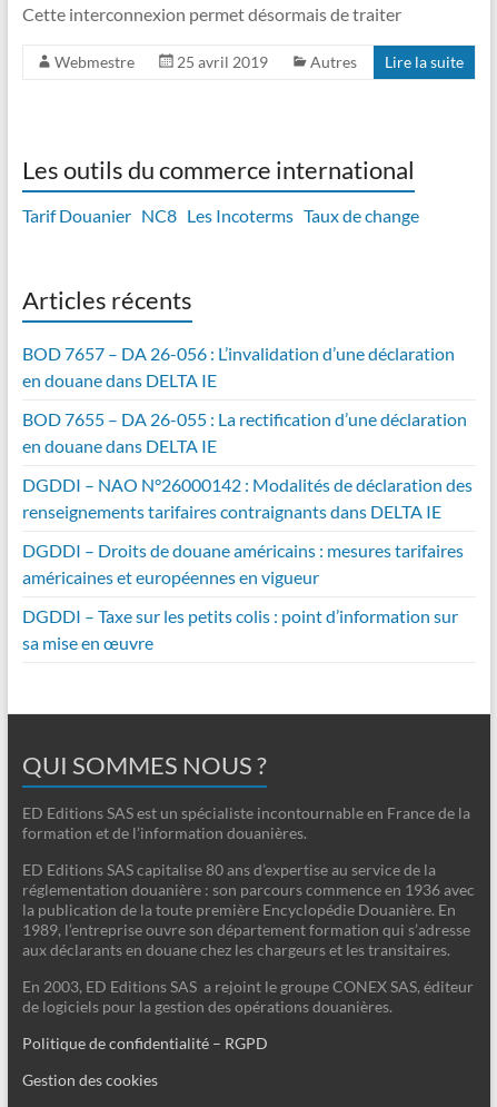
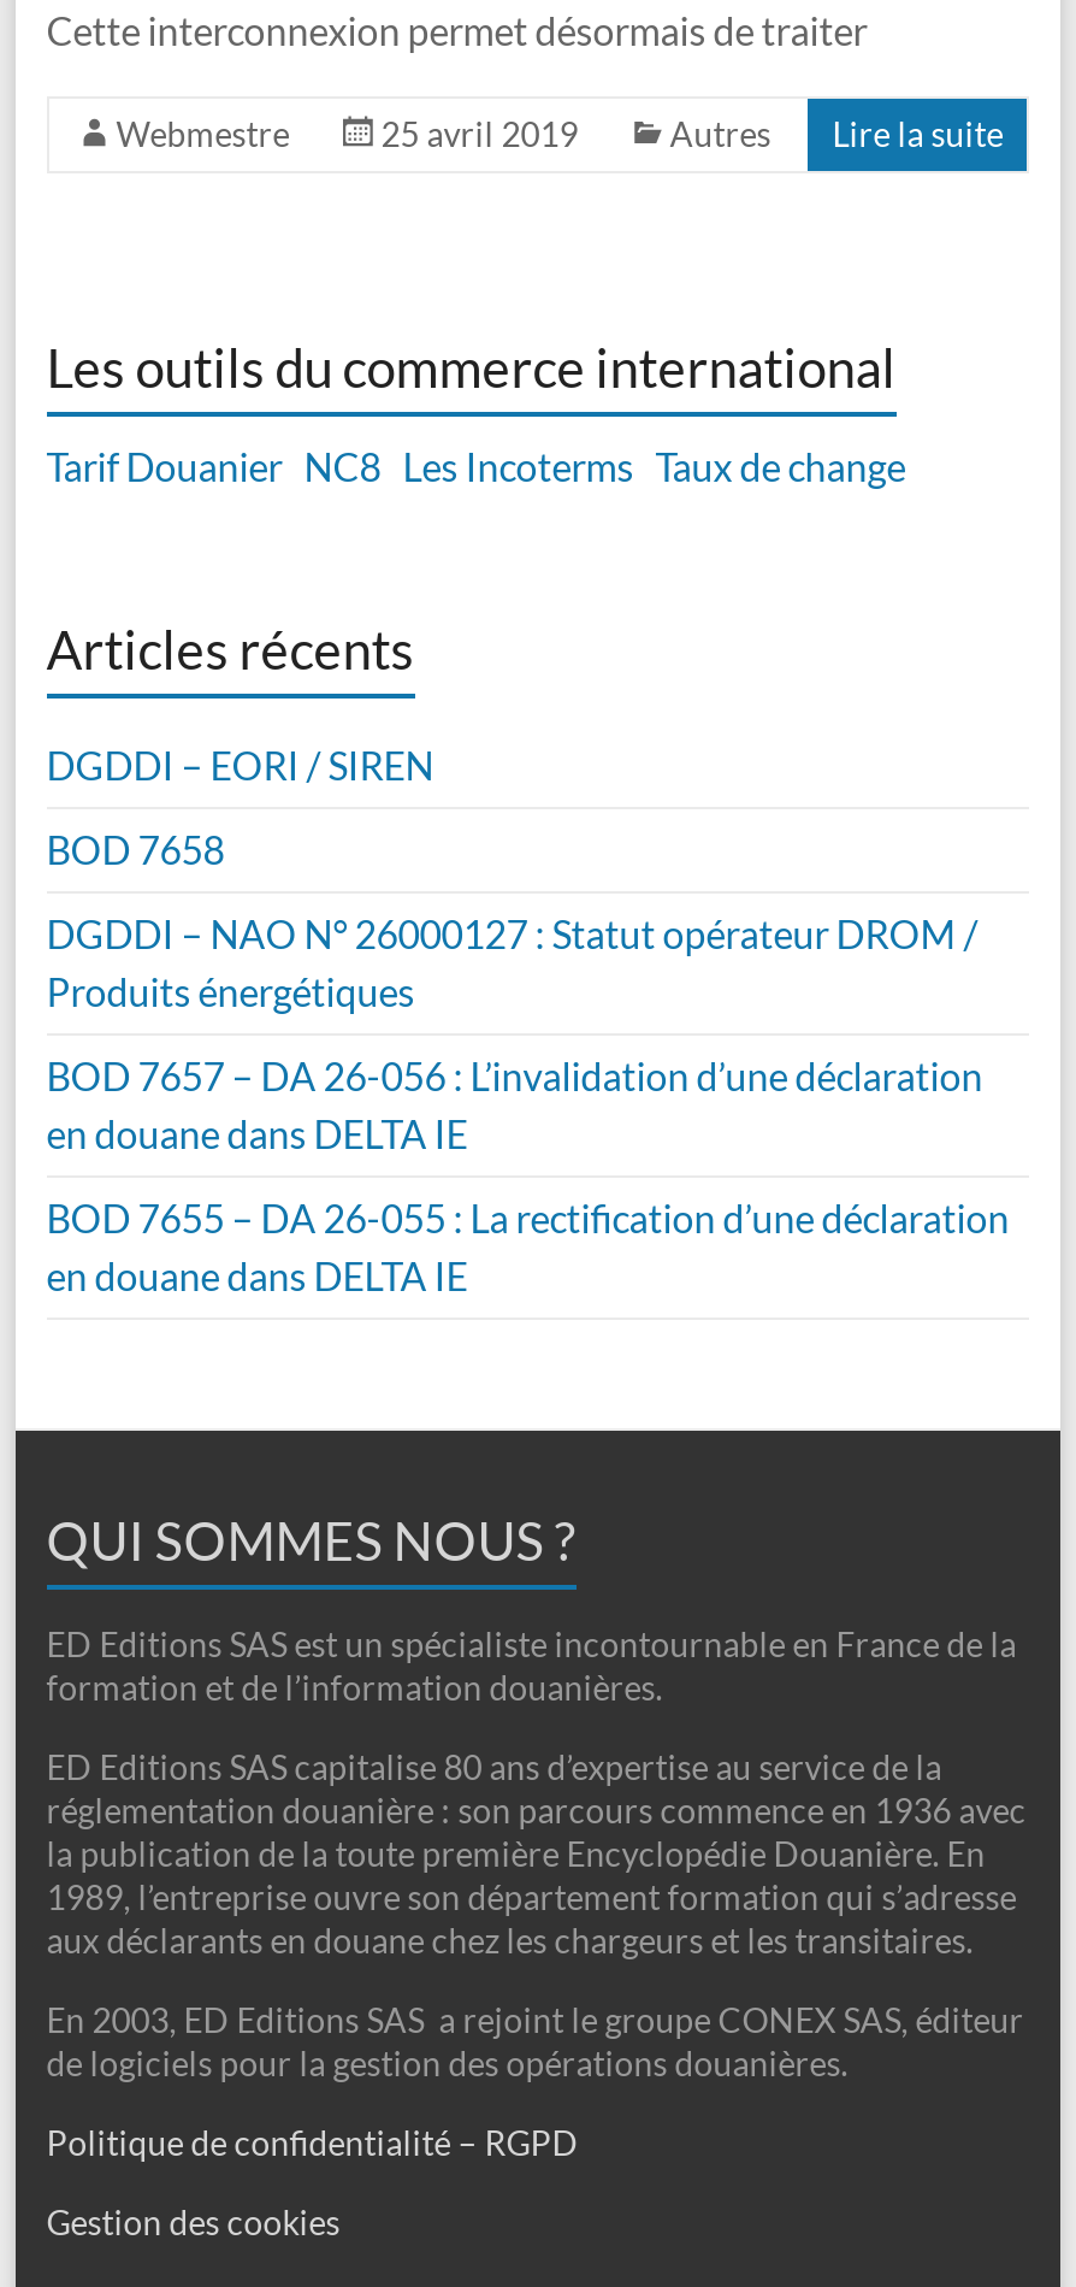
none -> [46,742,978,1015] DGDDI – EORI / SIREN | BOD 7658 | DGDDI – NAO N° 26000127 : Statut opérateur DROM / | Produits énergétiques
moved [22,343,467,456] -> [46,1053,1009,1299]: BOD 7657 – DA 26-056 : L’invalidation d’une déclaration | en douane dans DELTA IE | BOD 7655 – DA 26-055 : La rectification d’une déclaration | en douane dans DELTA IE
[22,474,472,653] DGDDI – NAO N°26000142 : Modalités de déclaration des | renseignements tarifaires contraignants dans DELTA IE | DGDDI – Droits de douane américains : mesures tarifaires | américaines et européennes en vigueur | DGDDI – Taxe sur les petits colis : point d’information sur | sa mise en œuvre -> none

